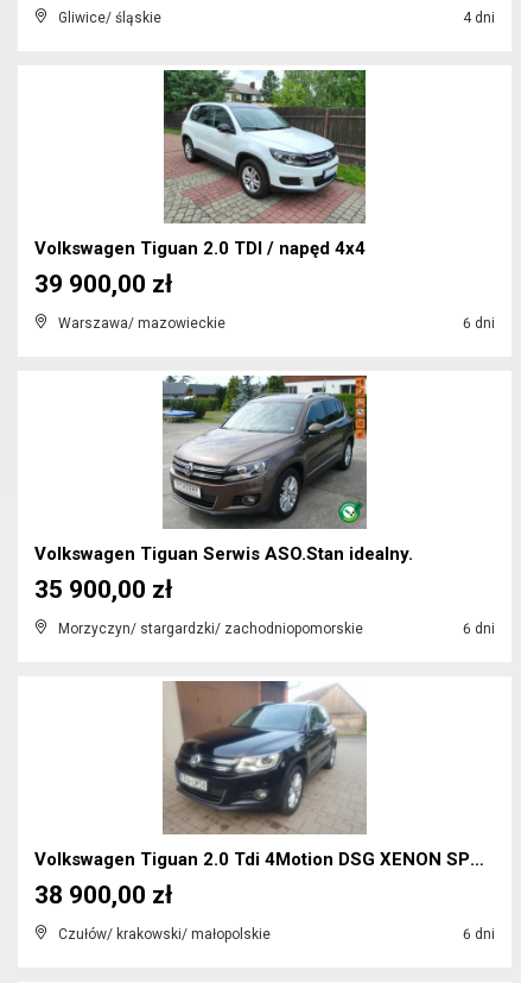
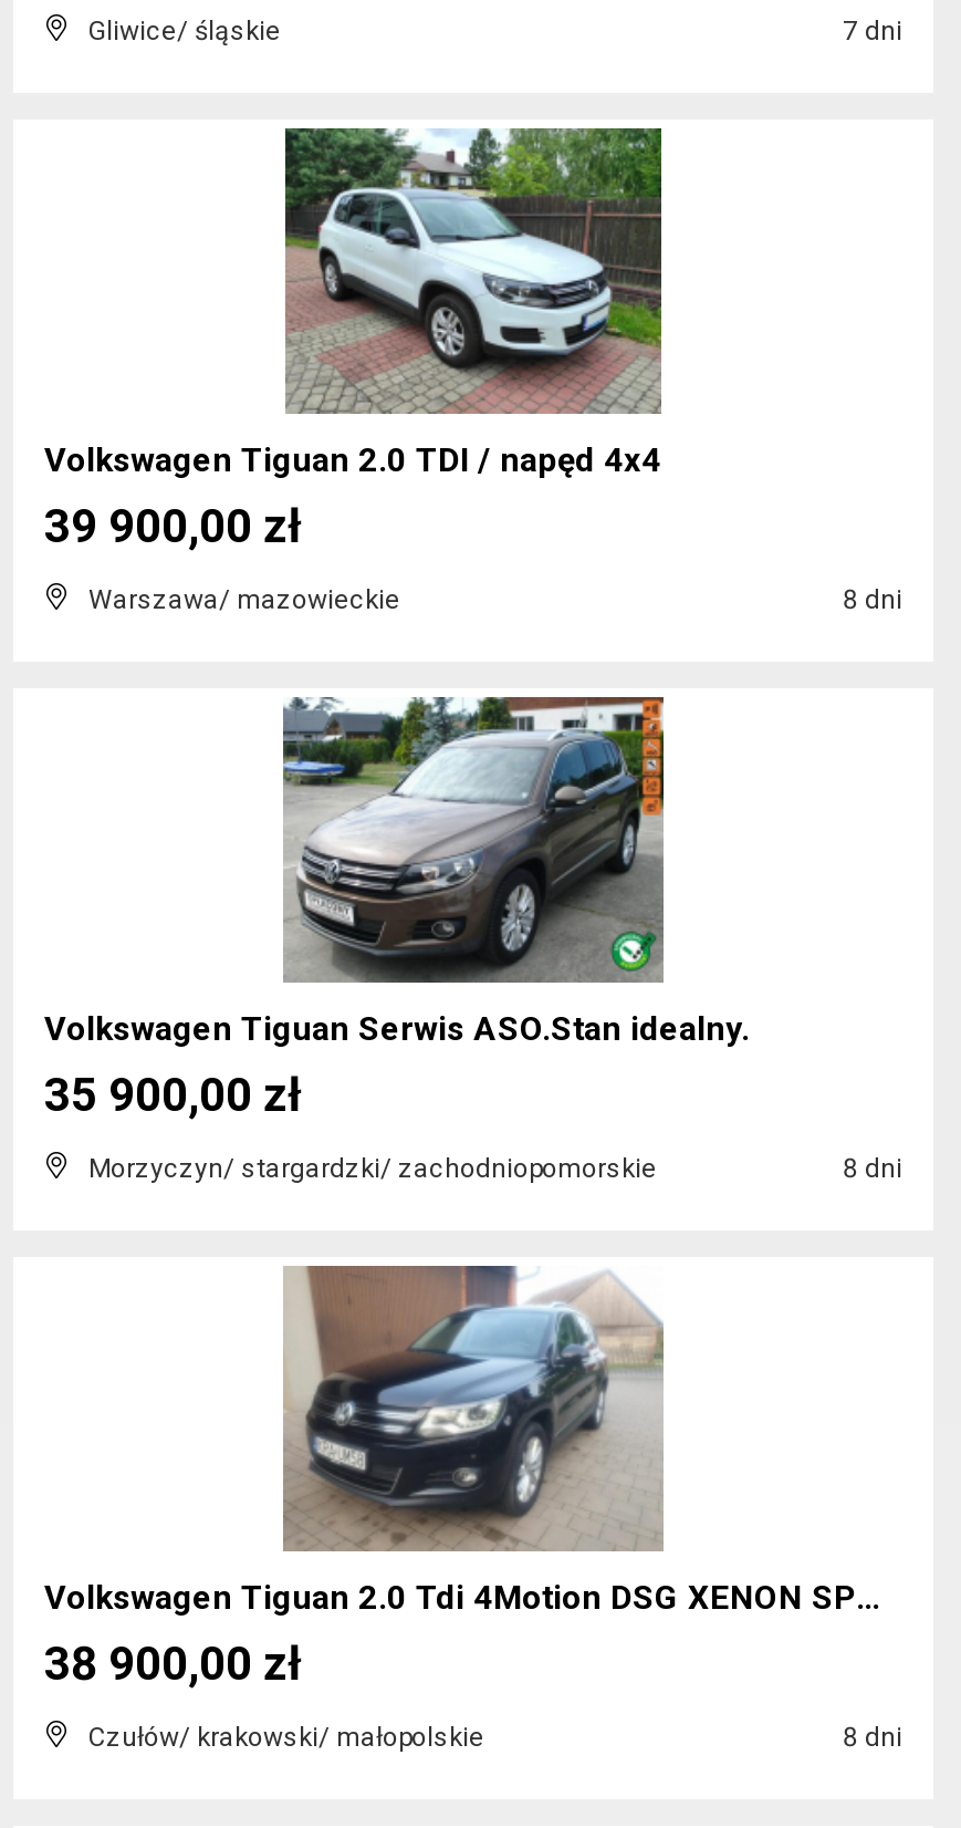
[459,10,495,26] 4 dni -> [836,15,902,46] 7 dni
[459,315,495,332] 6 dni -> [836,584,902,615] 8 dni
[459,620,495,637] 6 dni -> [836,1153,902,1184] 8 dni
[459,926,495,943] 6 dni -> [836,1722,902,1753] 8 dni

